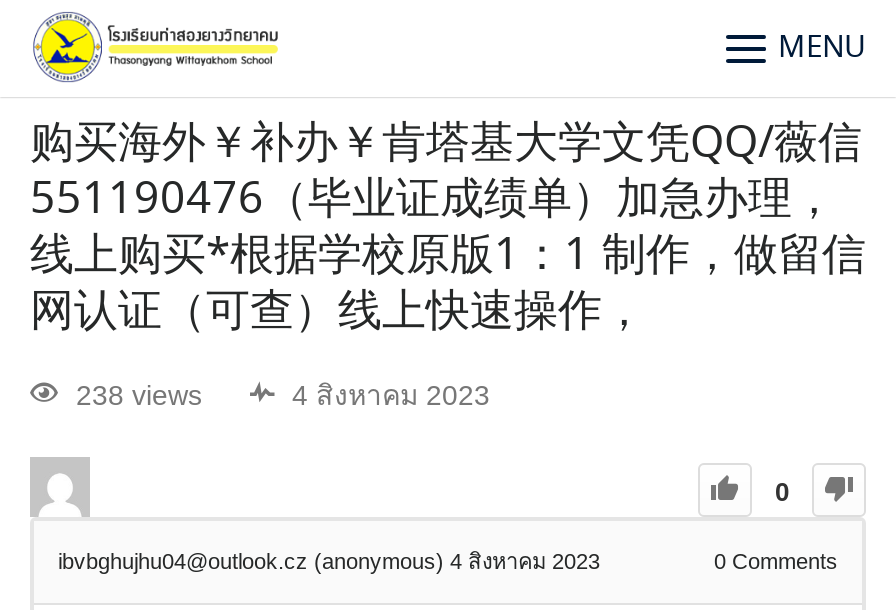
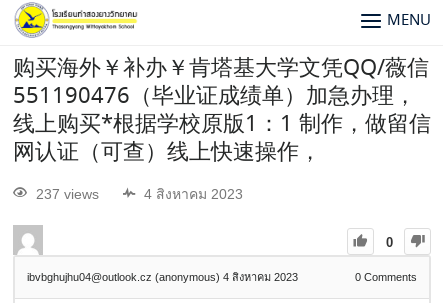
[76,380,202,412] 238 views -> [36,186,99,202] 237 views

